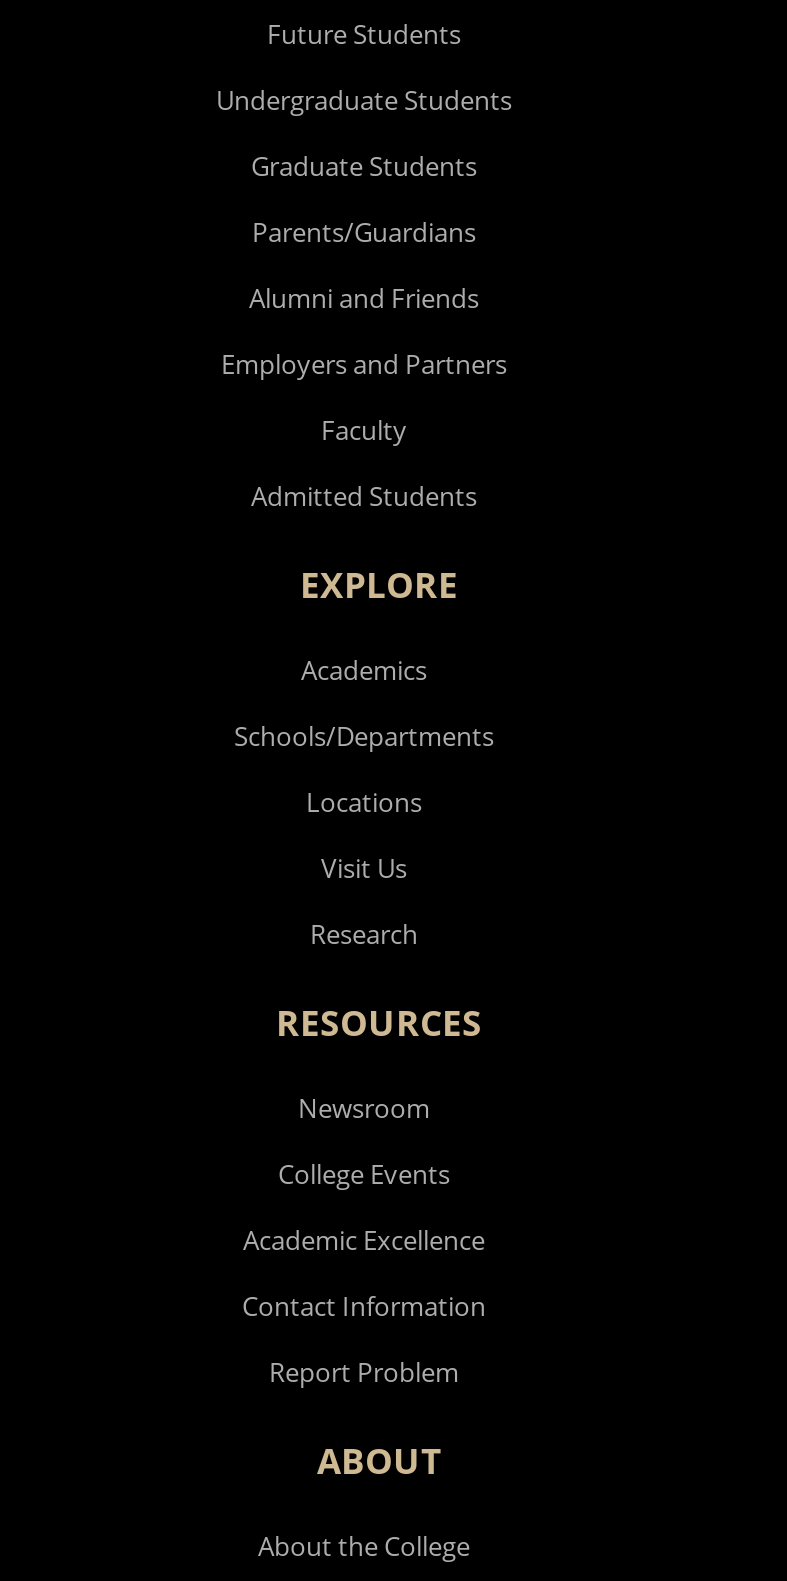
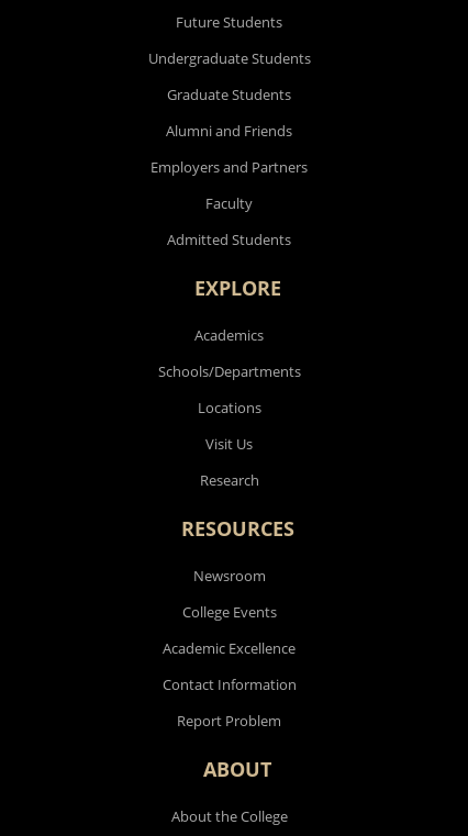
[252,214,476,250] Parents/Guardians -> none

